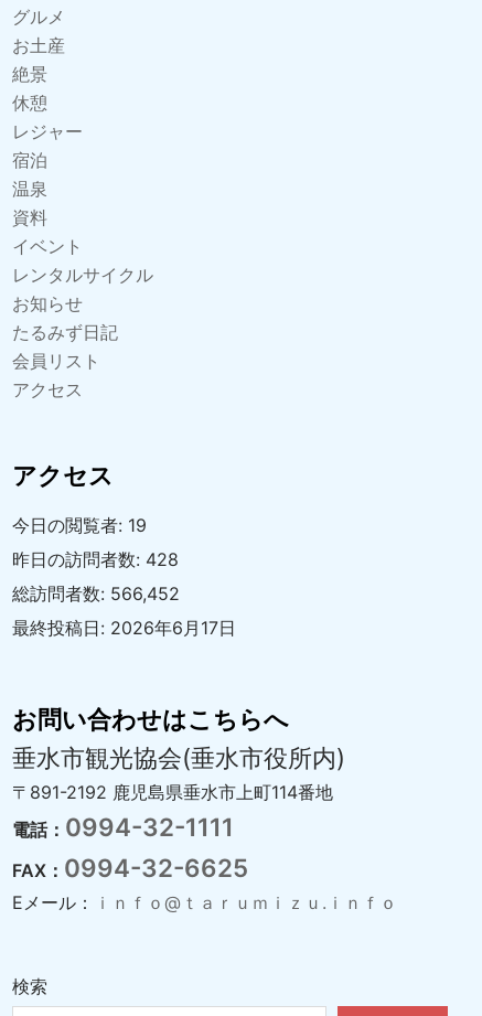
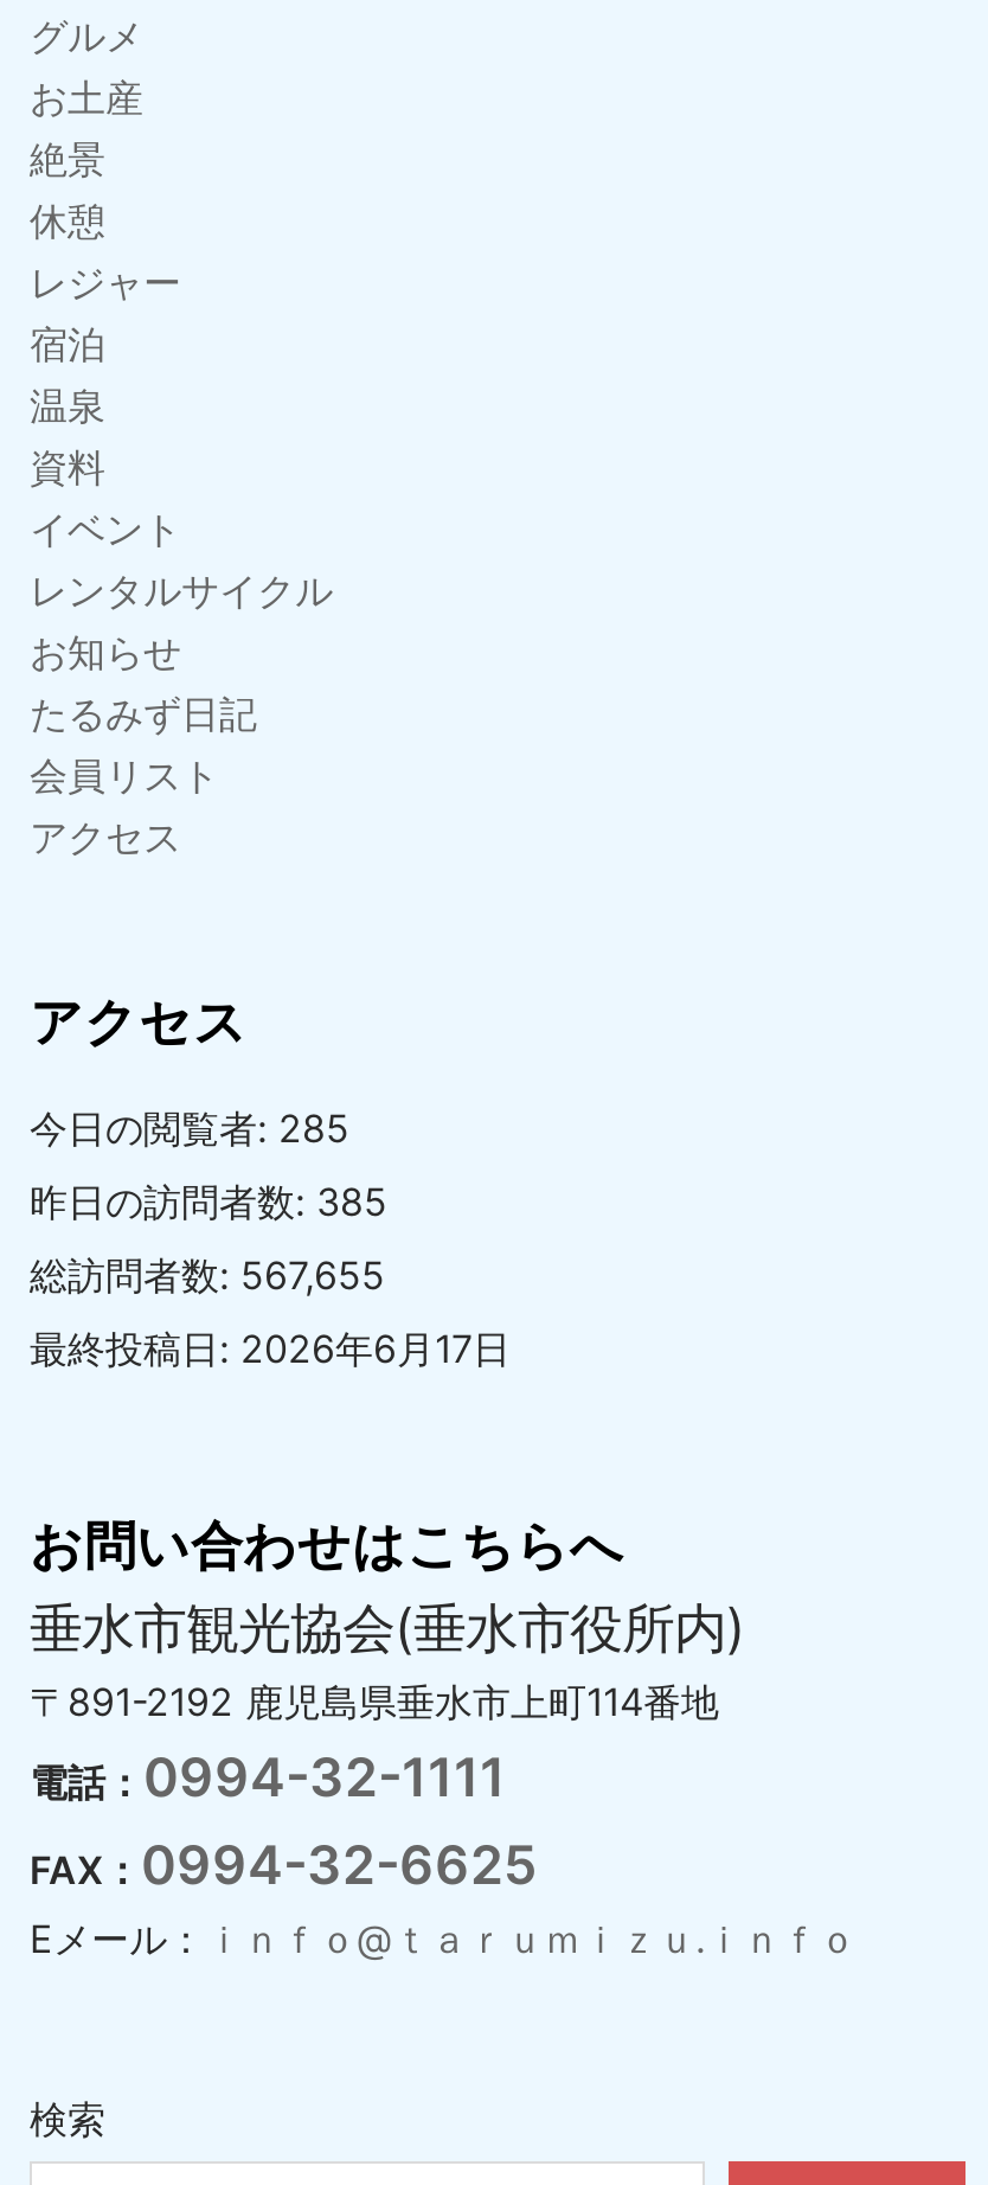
[12,514,147,536] 今日の閲覧者: 19 -> [30,1104,349,1152] 今日の閲覧者: 285
[12,548,179,570] 昨日の訪問者数: 428 -> [30,1178,387,1225] 昨日の訪問者数: 385
[12,582,180,605] 総訪問者数: 566,452 -> [30,1251,385,1299] 総訪問者数: 567,655

